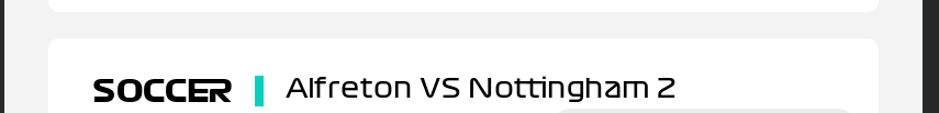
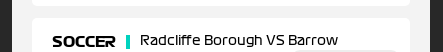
[286,76,677,102] Alfreton VS Nottingham 2 -> [140,35,338,47] Radcliffe Borough VS Barrow

